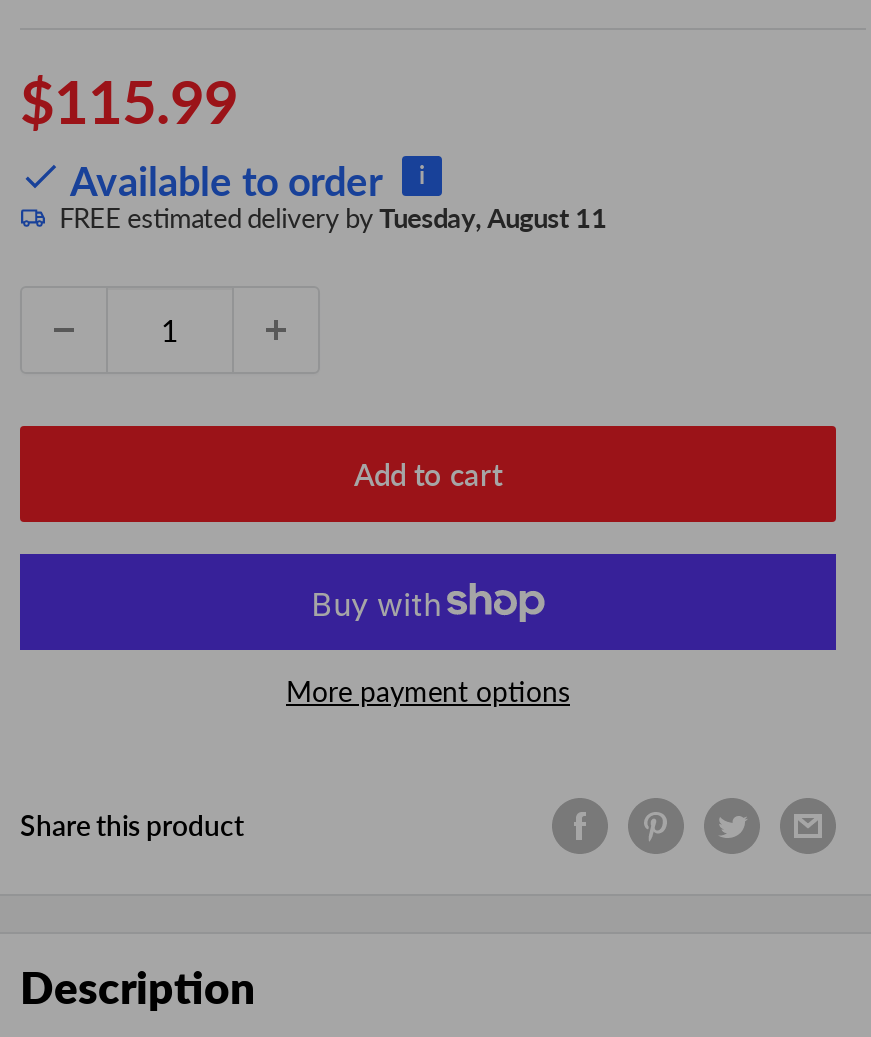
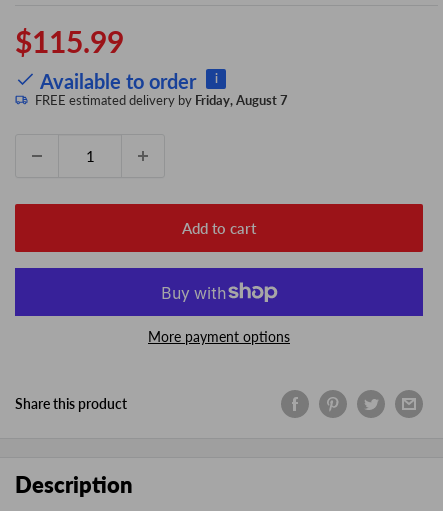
[59,202,607,234] FREE estimated delivery by Tuesday, August 11 -> [35,92,288,108] FREE estimated delivery by Friday, August 7

